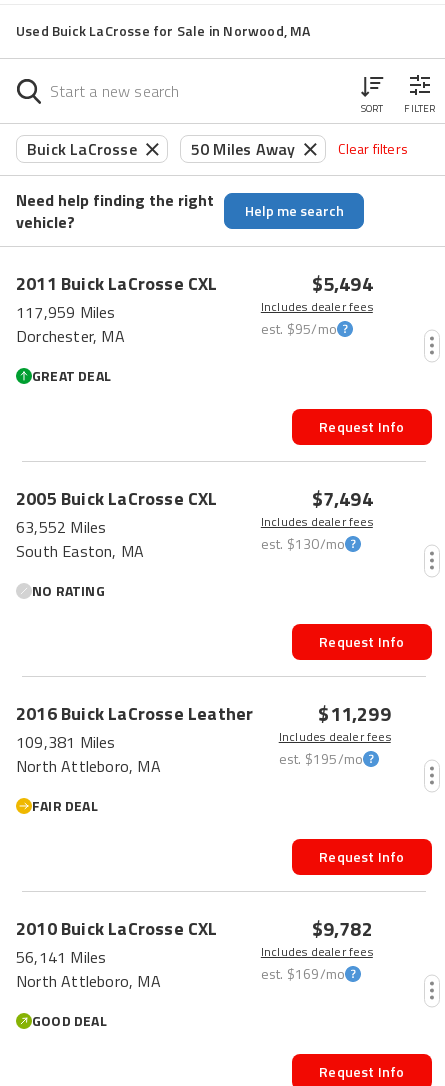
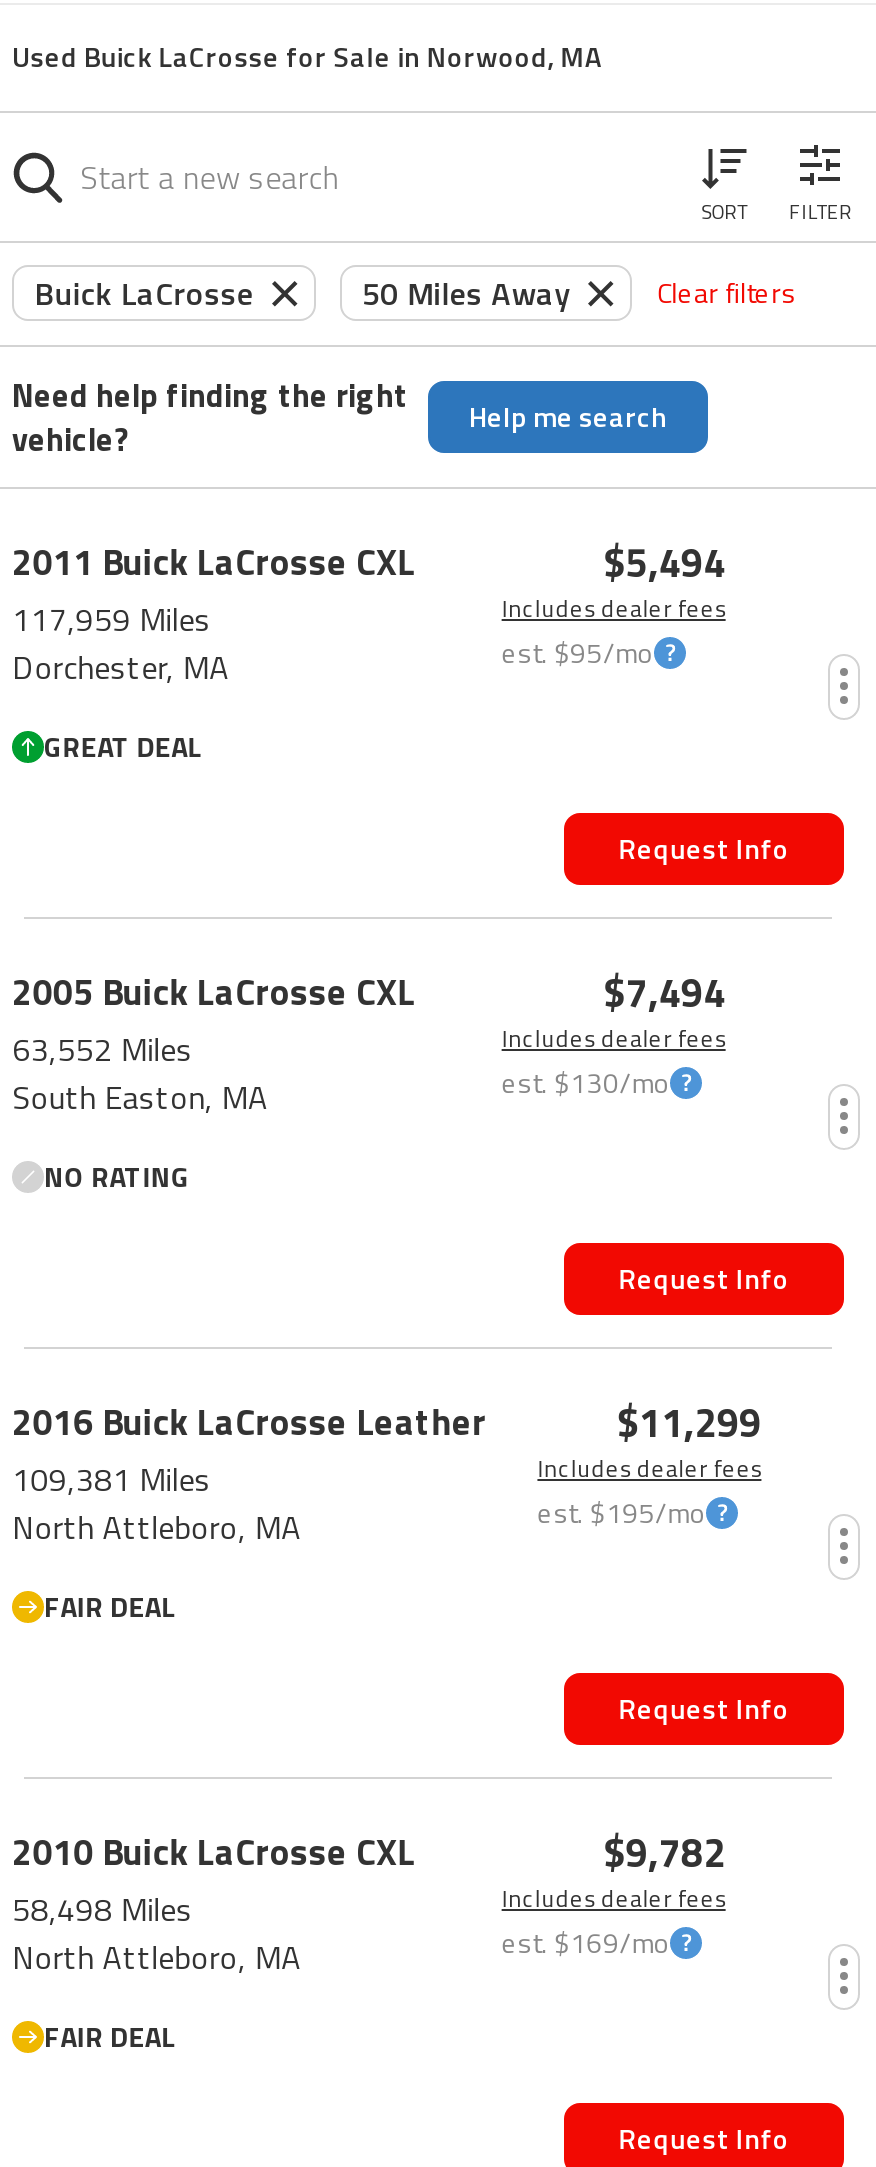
[16,945,106,969] 56,141 Miles -> [12,1885,193,1933] 58,498 Miles
[32,1010,107,1031] GOOD DEAL -> [44,2015,176,2057] FAIR DEAL

